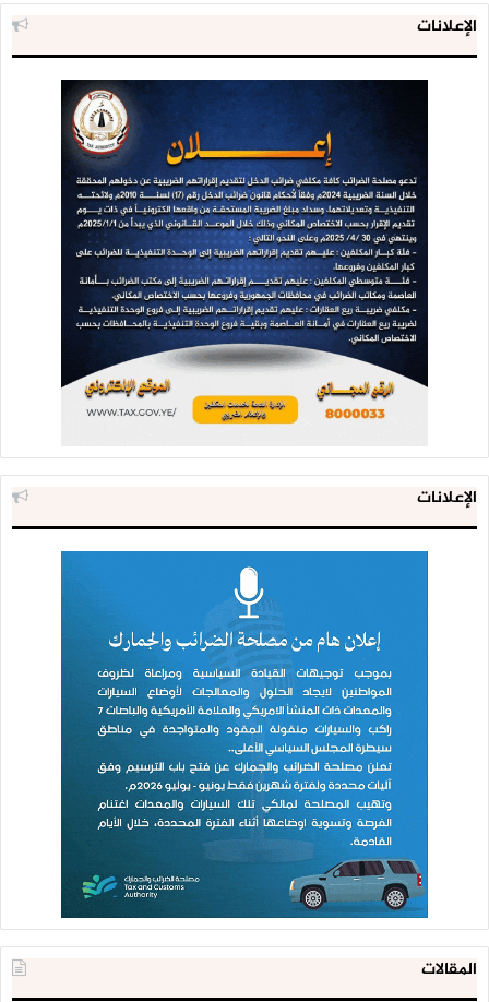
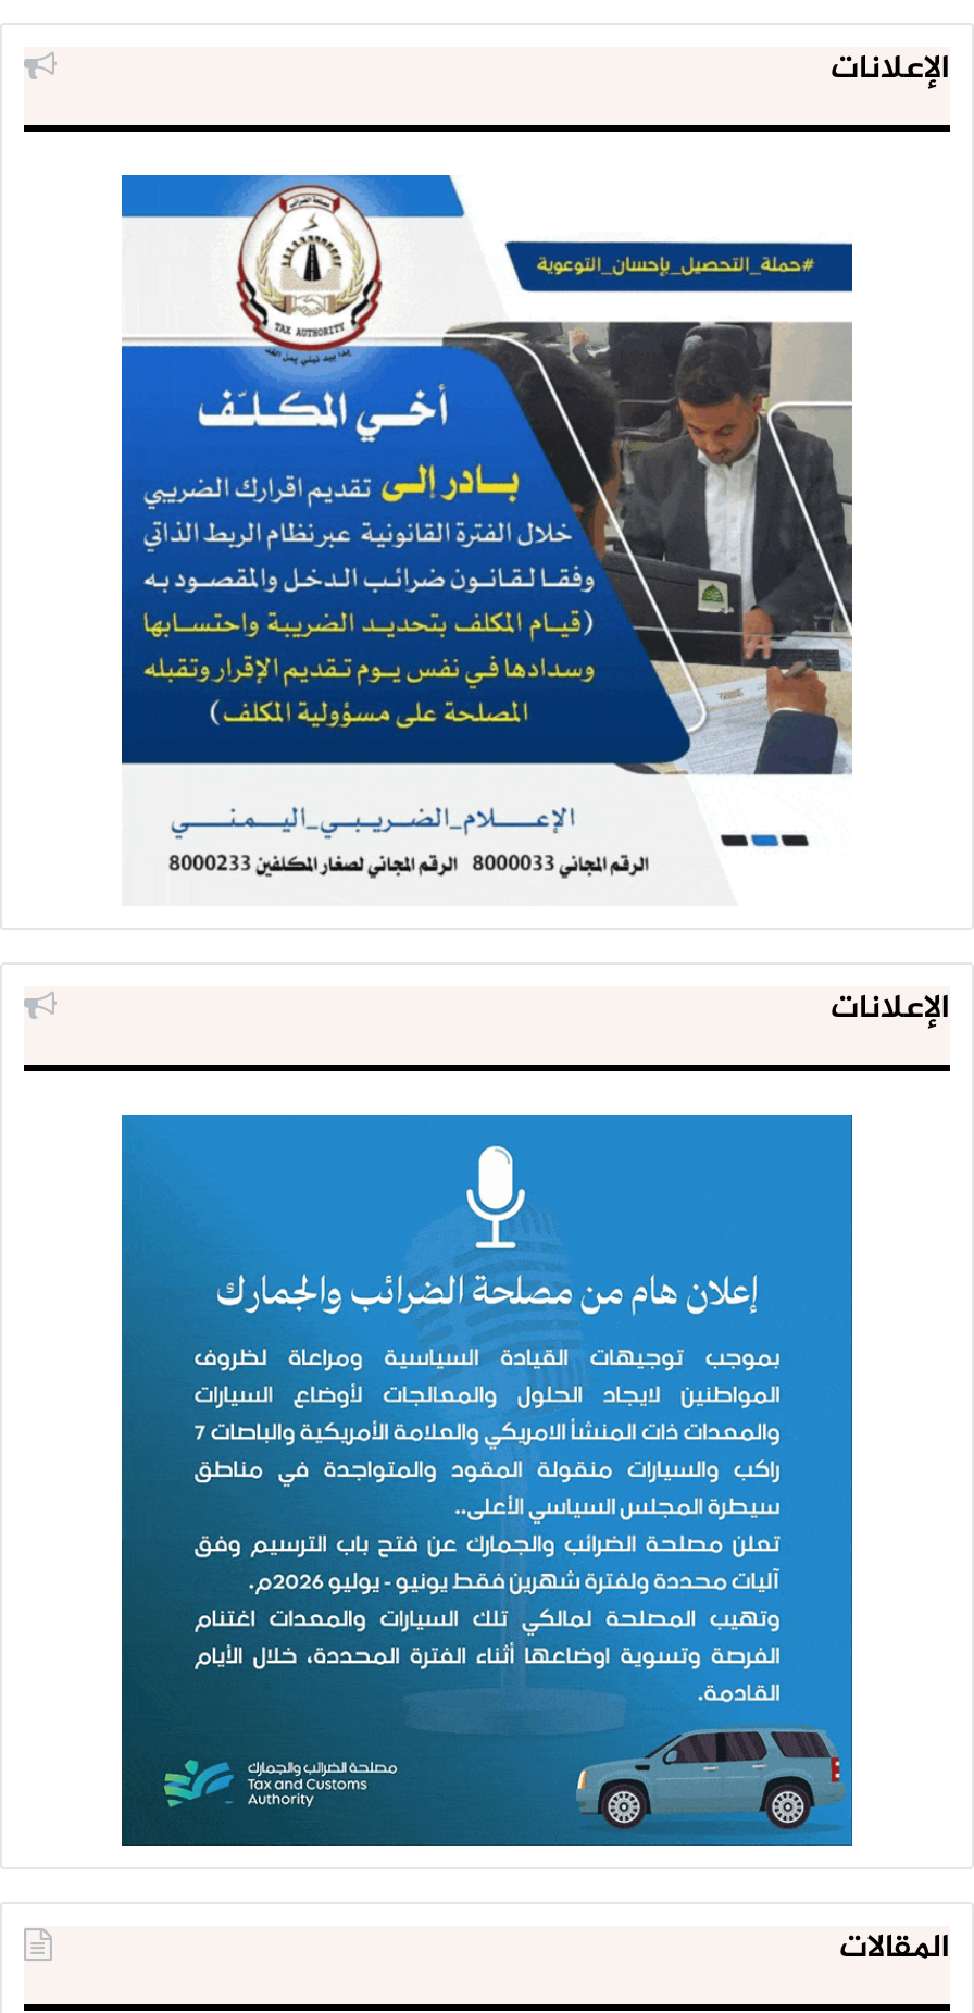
[60,79,429,432] [image] -> [120,173,854,880] [image]

